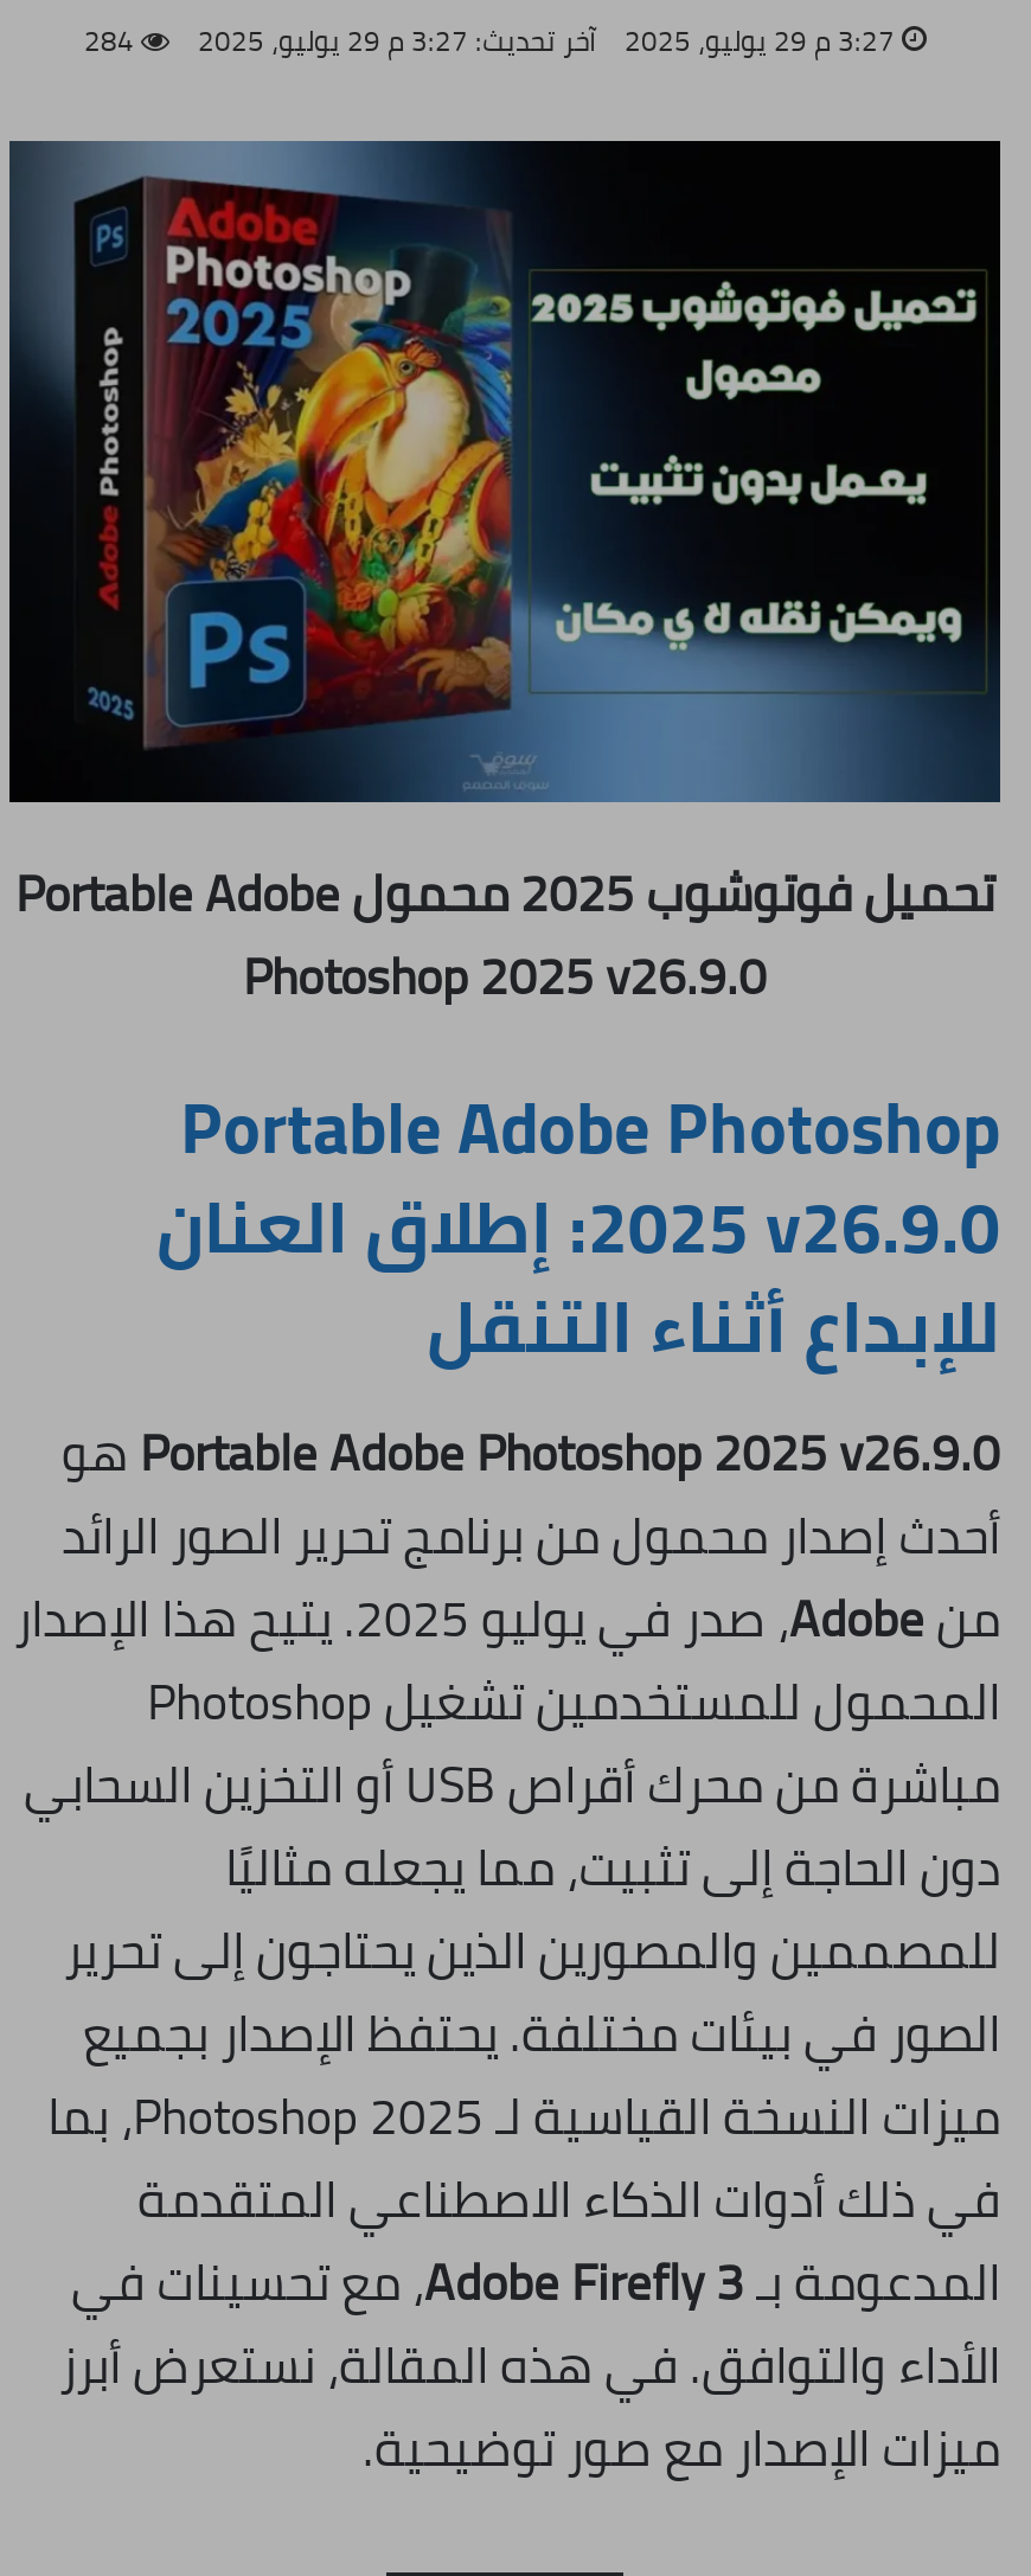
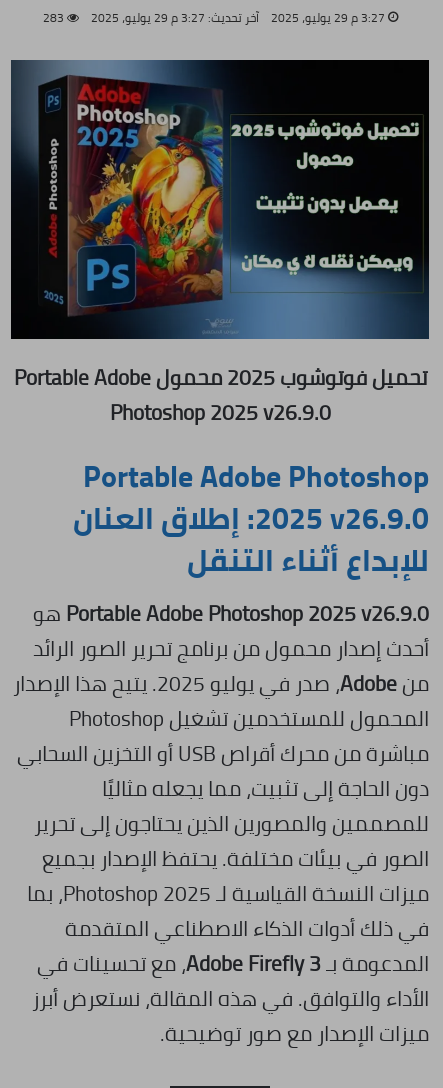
[84,13,134,68] 284 -> [42,6,63,29] 283

